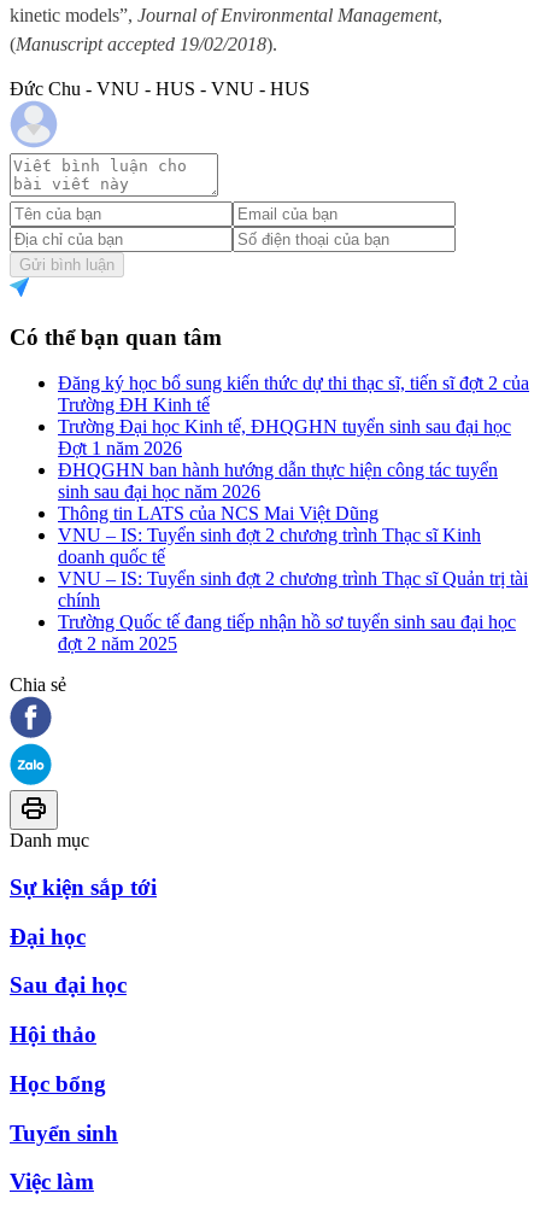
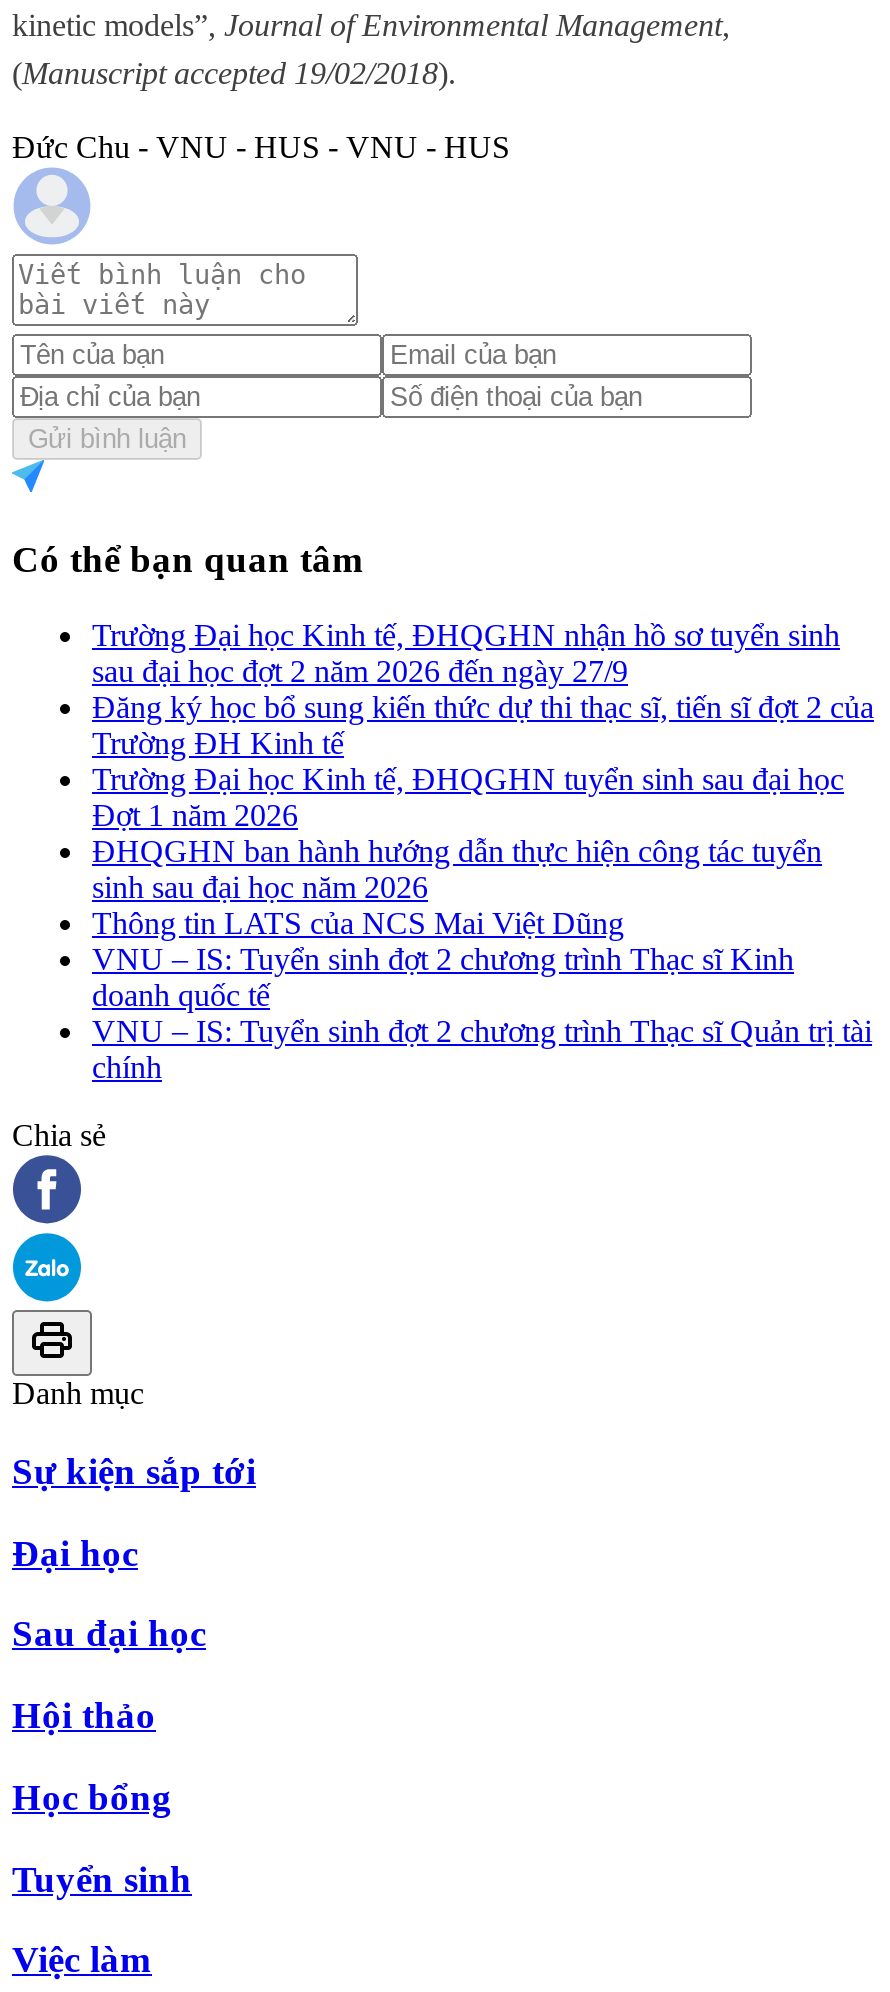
none -> [92,618,840,688] Trường Đại học Kinh tế, ĐHQGHN nhận hồ sơ tuyển sinh | sau đại học đợt 2 năm 2026 đến ngày 27/9
moved [58,373,529,611] -> [92,690,874,1084]: Đăng ký học bổ sung kiến thức dự thi thạc sĩ, tiến sĩ đợt 2 của | Trường ĐH Kinh tế | Trường Đại học Kinh tế, ĐHQGHN tuyển sinh sau đại học | ... | VNU – IS: Tuyển sinh đợt 2 chương trình Thạc sĩ Quản trị tài | chính
[58,612,516,654] Trường Quốc tế đang tiếp nhận hồ sơ tuyển sinh sau đại học | đợt 2 năm 2025 -> none

